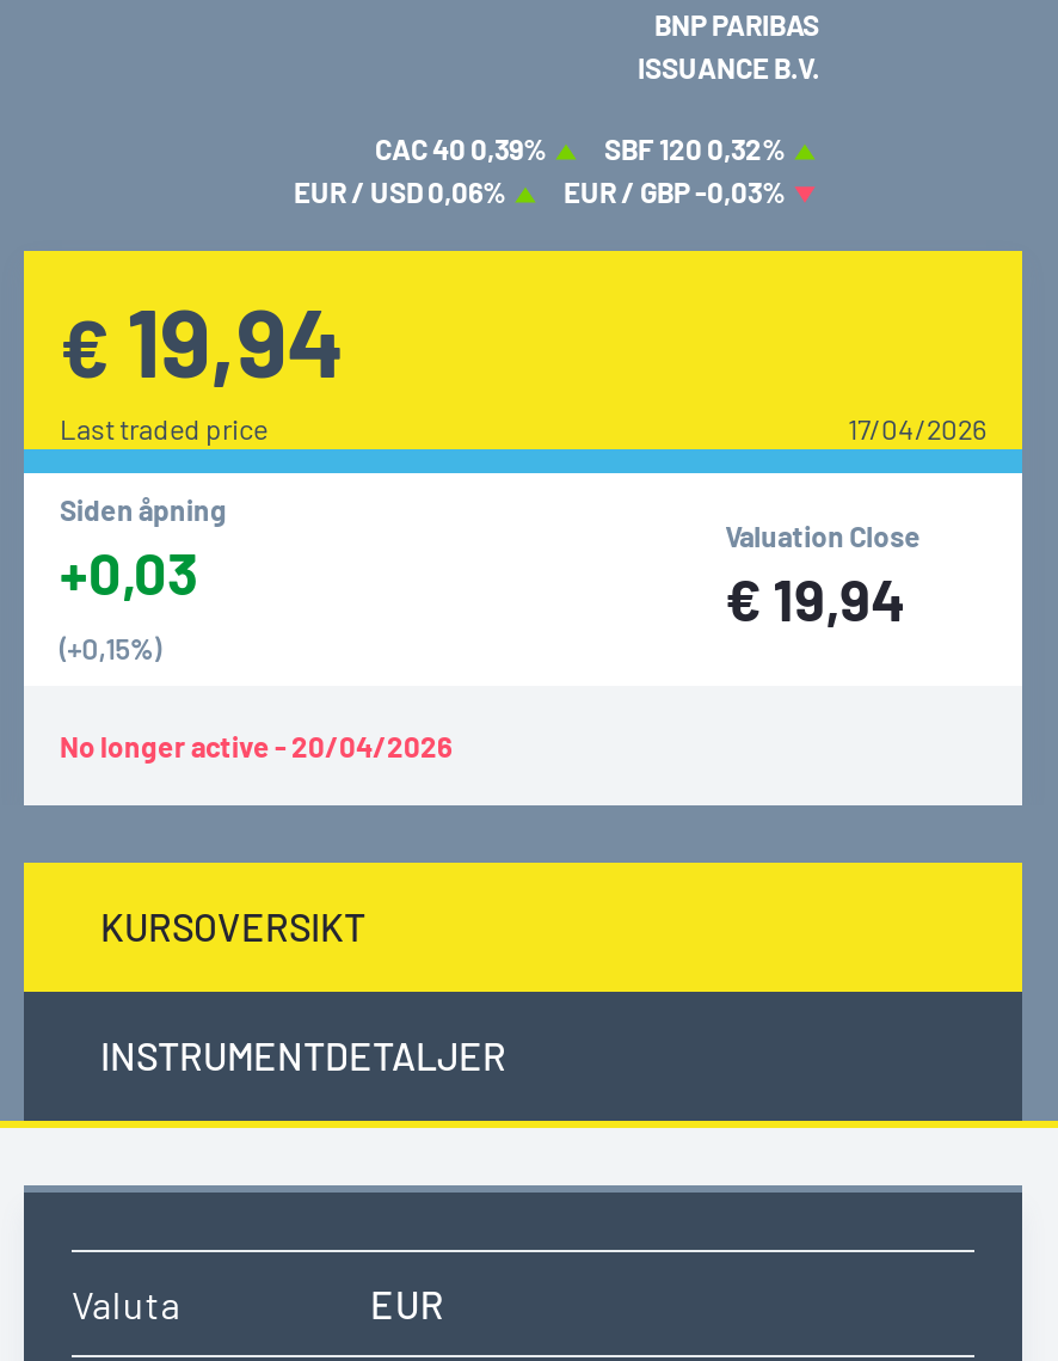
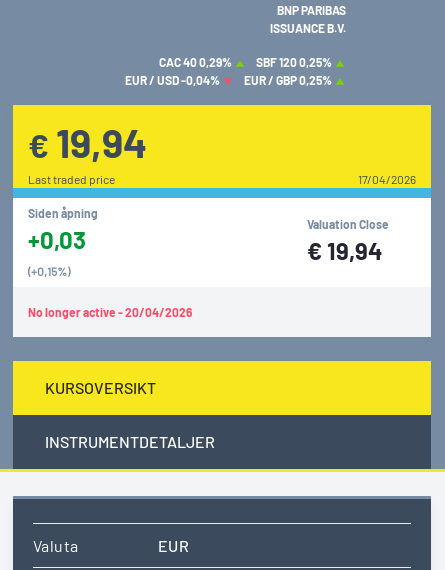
[375,131,552,165] CAC 40 0,39% -> [159,55,234,69] CAC 40 0,29%
[604,131,791,165] SBF 120 0,32% -> [256,55,334,69] SBF 120 0,25%
[294,174,511,208] EUR / USD 0,06% -> [125,73,222,87] EUR / USD -0,04%
[564,174,791,208] EUR / GBP -0,03% -> [244,73,334,87] EUR / GBP 0,25%

